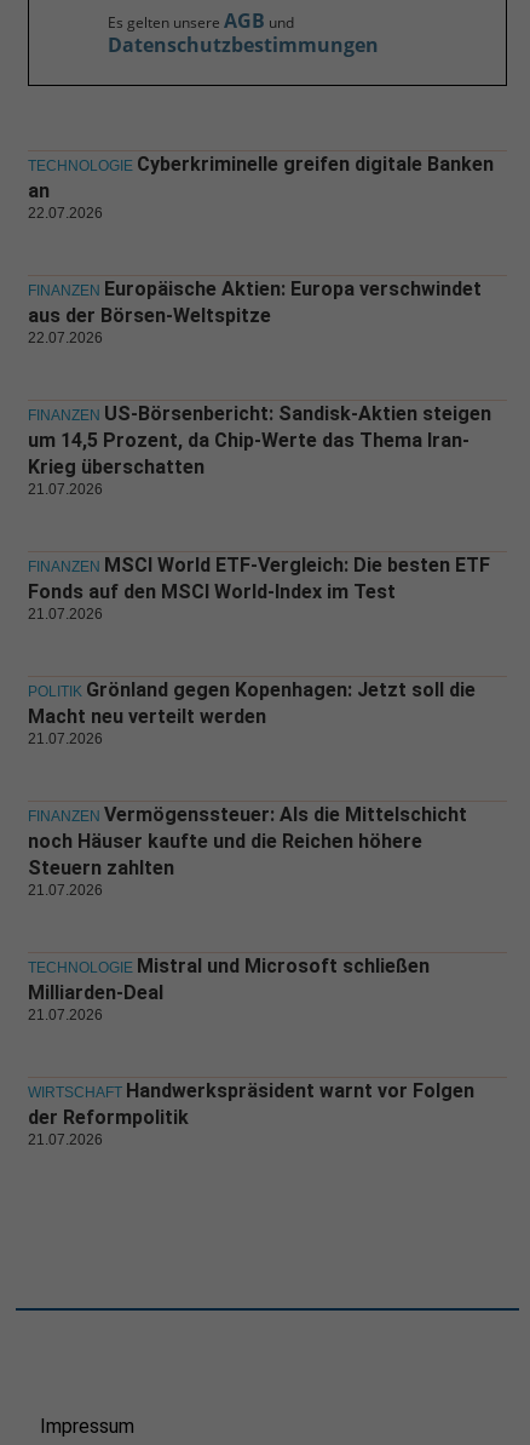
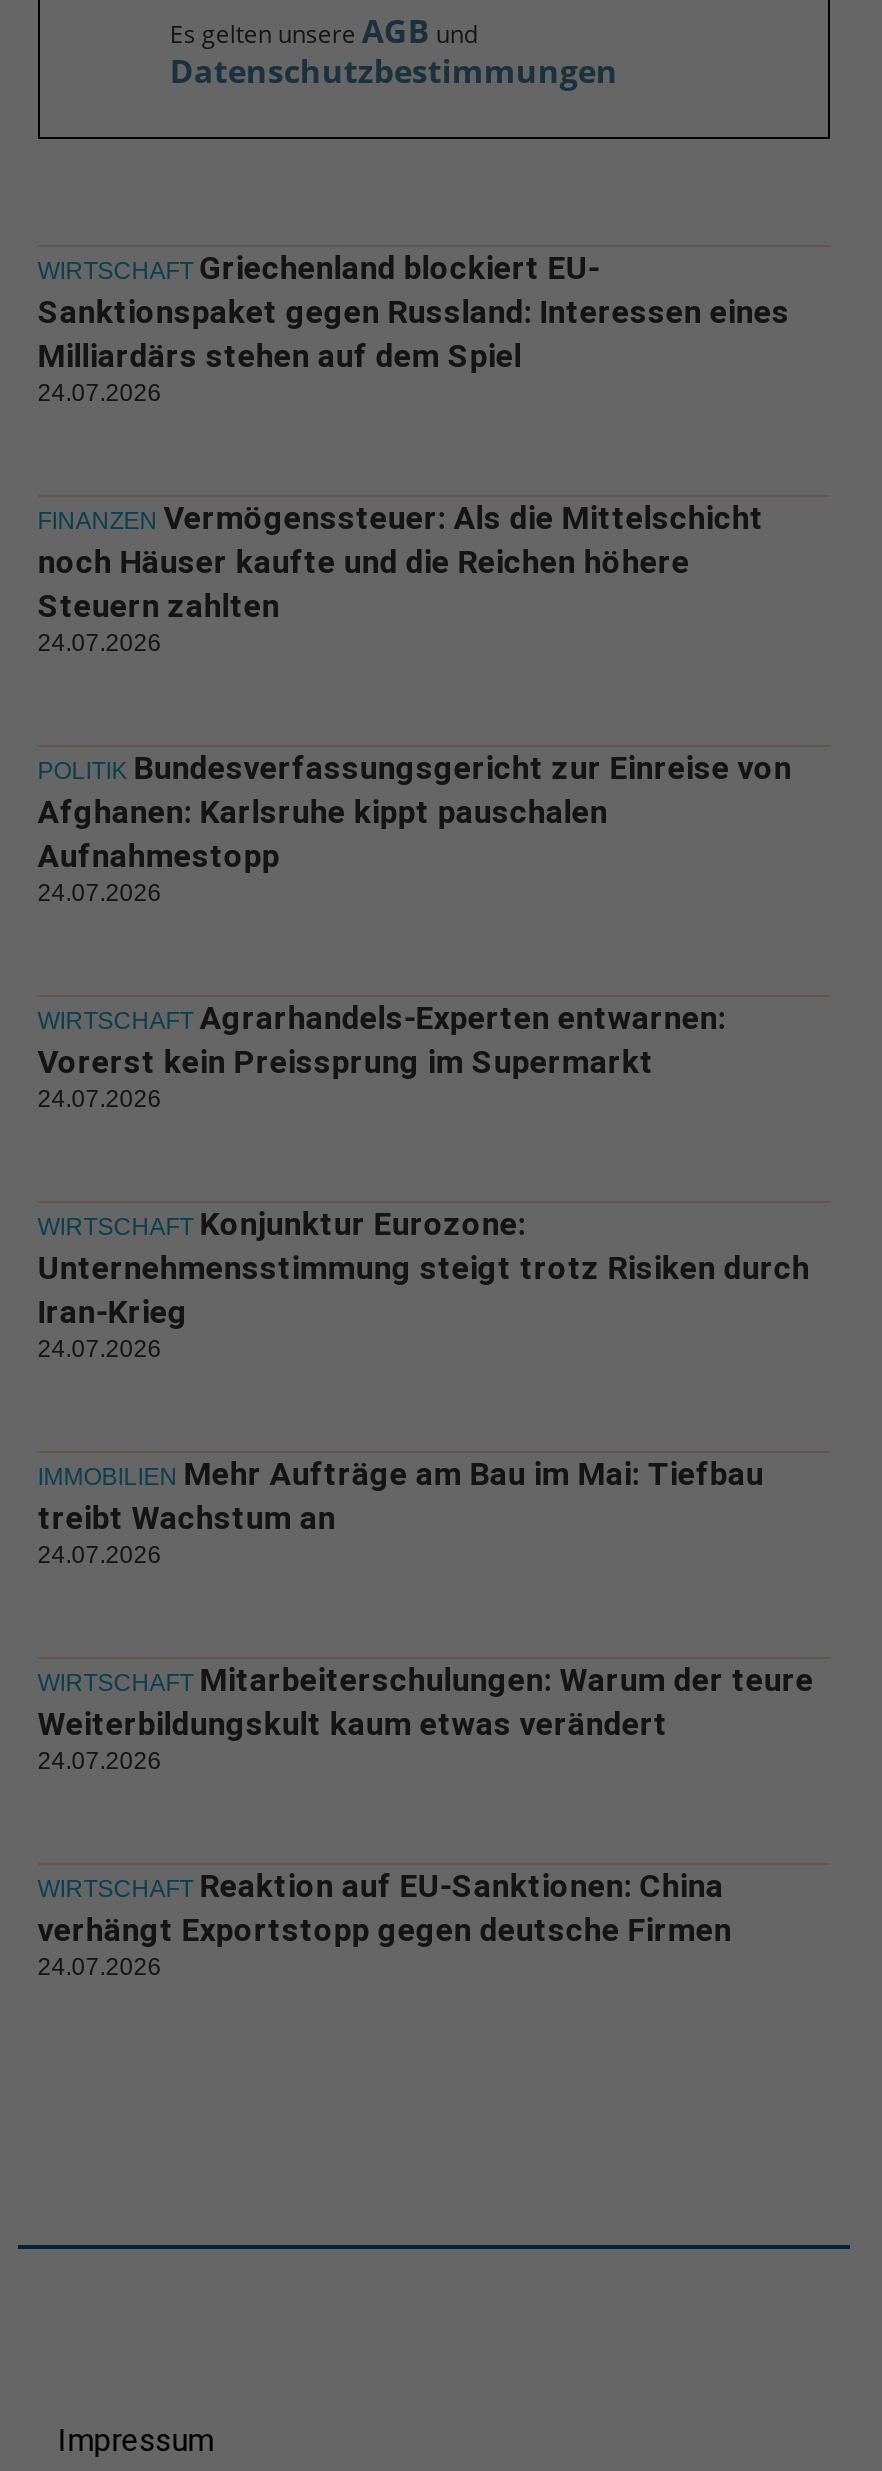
[27,153,493,748] TECHNOLOGIE Cyberkriminelle greifen digitale Banken | an | 22.07.2026 | FINANZEN Europäische Aktien: Europa verschwindet | aus der Börsen-Weltspitze | 22.07.2026 | FINANZEN US-Börsenbericht: Sandisk-Aktien steigen | um 14,5 Prozent, da Chip-Werte das Thema Iran- | Krieg überschatten | 21.07.2026 | FINANZEN MSCI World ETF-Vergleich: Die besten ETF | Fonds auf den MSCI World-Index im Test | 21.07.2026 | POLITIK Grönland gegen Kopenhagen: Jetzt soll die | Macht neu verteilt werden | 21.07.2026 -> [37,249,789,407] WIRTSCHAFT Griechenland blockiert EU- | Sanktionspaket gegen Russland: Interessen eines | Milliardärs stehen auf dem Spiel | 24.07.2026
moved [27,803,467,880] -> [37,499,763,625]: FINANZEN Vermögenssteuer: Als die Mittelschicht | noch Häuser kaufte und die Reichen höhere | Steuern zahlten
[27,882,474,1148] 21.07.2026 | TECHNOLOGIE Mistral und Microsoft schließen | Milliarden-Deal | 21.07.2026 | WIRTSCHAFT Handwerkspräsident warnt vor Folgen | der Reformpolitik | 21.07.2026 -> [37,629,813,1981] 24.07.2026 | POLITIK Bundesverfassungsgericht zur Einreise von | Afghanen: Karlsruhe kippt pauschalen | Aufnahmestopp | 24.07.2026 | WIRTSCHAFT Agrarhandels-Experten entwarnen: | Vorerst kein Preissprung im Supermarkt | 24.07.2026 | WIRTSCHAFT Konjunktur Eurozone: | Unternehmensstimmung steigt trotz Risiken durch | Iran-Krieg | 24.07.2026 | IMMOBILIEN Mehr Aufträge am Bau im Mai: Tiefbau | treibt Wachstum an | 24.07.2026 | WIRTSCHAFT Mitarbeiterschulungen: Warum der teure | Weiterbildungskult kaum etwas verändert | 24.07.2026 | WIRTSCHAFT Reaktion auf EU-Sanktionen: China | verhängt Exportstopp gegen deutsche Firmen | 24.07.2026

